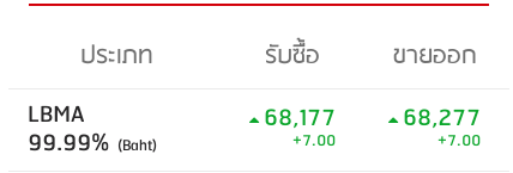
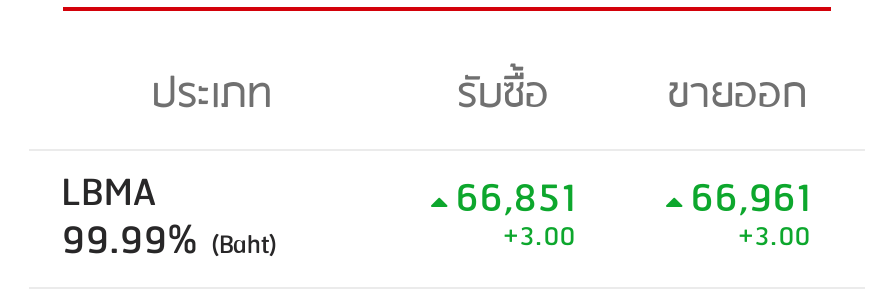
[263,98,335,140] 68,177 -> [455,165,575,235] 66,851
[403,98,481,140] 68,277 -> [690,165,810,235] 66,961
[292,128,335,155] +7.00 -> [503,215,575,261] +3.00
[437,128,481,155] +7.00 -> [738,215,810,261] +3.00

